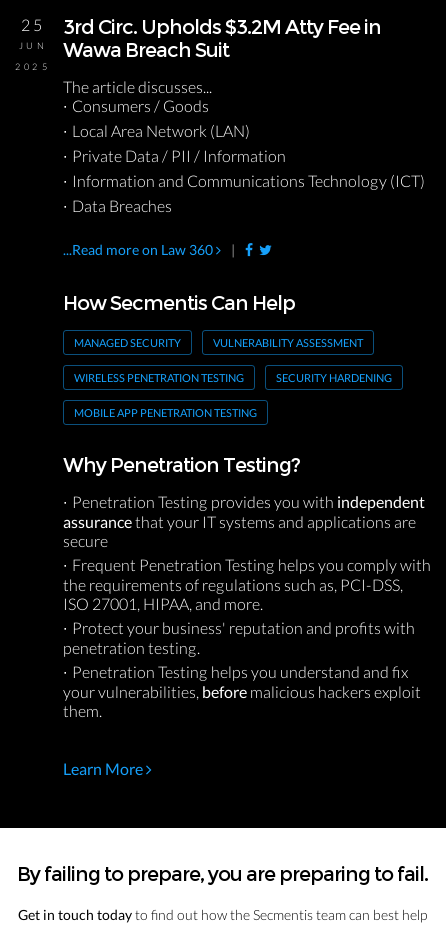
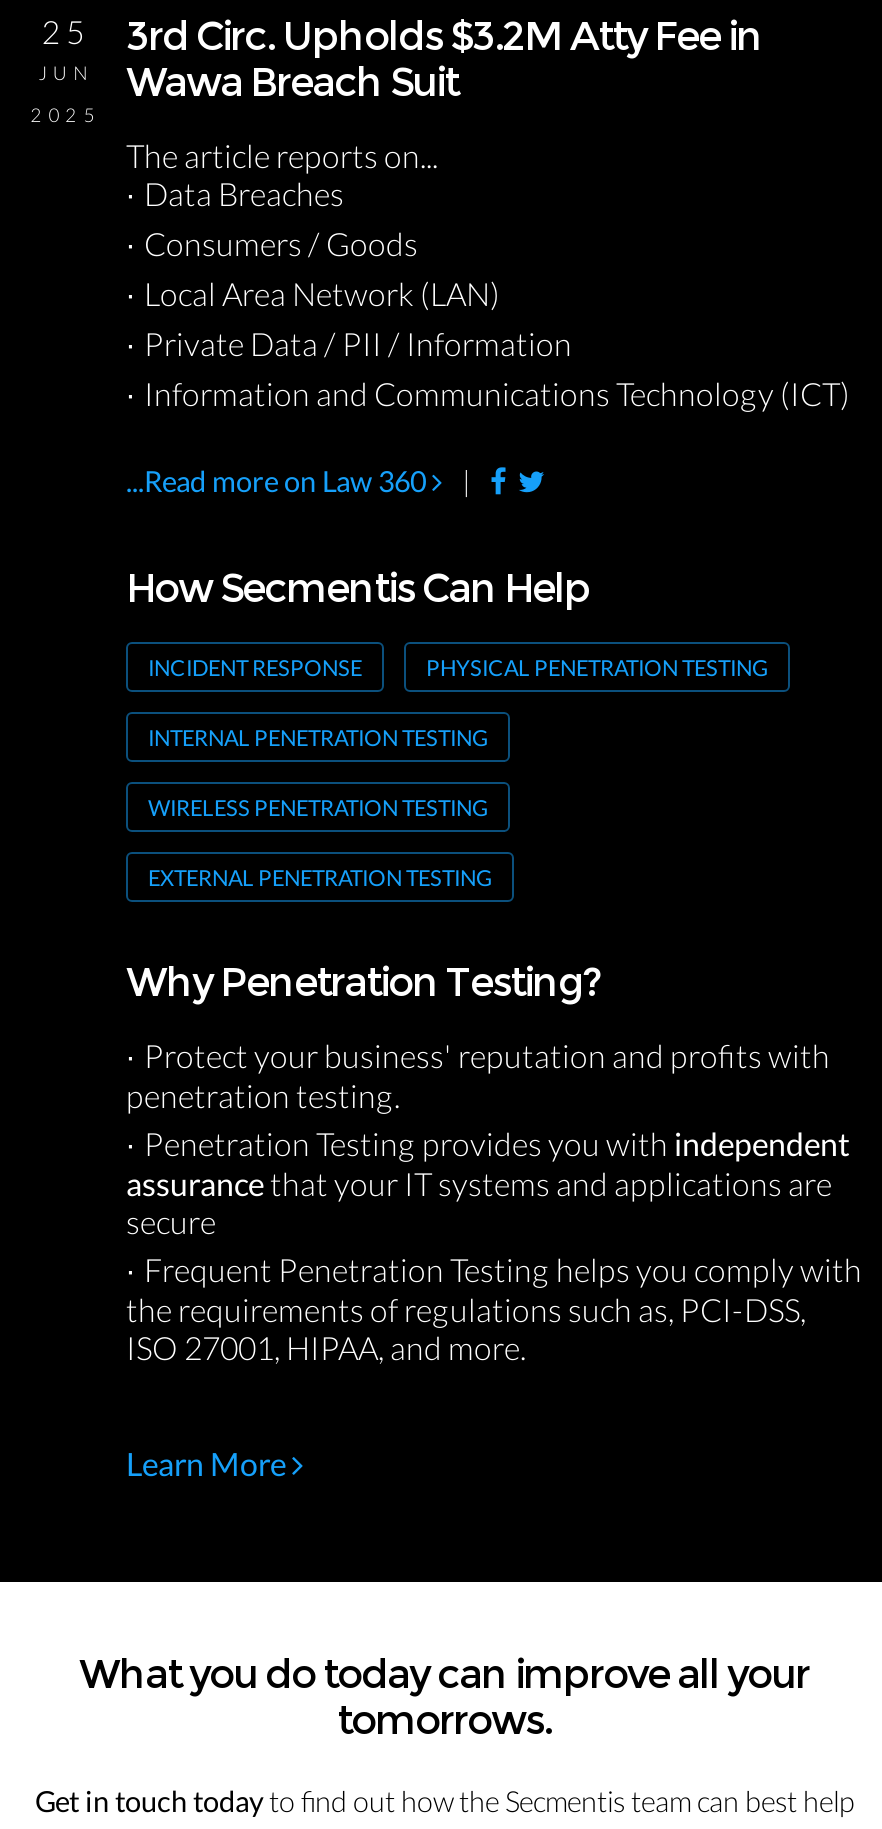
[63,77,212,96] The article discusses... -> [126,136,438,174] The article reports on...
moved [72,96,425,190] -> [144,224,850,412]: Consumers / Goods | Local Area Network (LAN) | Private Data / PII / Information | Information and Communications Technology (ICT)
moved [72,196,172,215] -> [144,174,344,212]: Data Breaches
[74,336,363,349] MANAGED SECURITY | VULNERABILITY ASSESSMENT -> [148,654,768,750] INCIDENT RESPONSE | PHYSICAL PENETRATION TESTING | INTERNAL PENETRATION TESTING
[74,371,392,419] SECURITY HARDENING | MOBILE APP PENETRATION TESTING -> [148,864,492,890] EXTERNAL PENETRATION TESTING
moved [74,371,244,384] -> [148,794,488,820]: WIRELESS PENETRATION TESTING
moved [63,453,300,477] -> [126,958,600,1006]: Why Penetration Testing?
moved [63,492,431,613] -> [126,1124,862,1366]: Penetration Testing provides you with independent | assurance that your IT systems and applications are | secure | Frequent Penetration Testing helps you comply with | the requirements of regulations such as, PCI-DSS, | ISO 27001, HIPAA, and more.
moved [63,618,415,657] -> [126,1036,830,1114]: Protect your business' reputation and profits with | penetration testing.
[63,662,421,720] Penetration Testing helps you understand and fix | your vulnerabilities, before malicious hackers exploit | them. -> none
moved [63,759,146,778] -> [126,1444,292,1482]: Learn More
[16,862,427,886] By failing to prepare, you are preparing to fail. -> [79,1650,809,1744] What you do today can improve all your | tomorrows.

